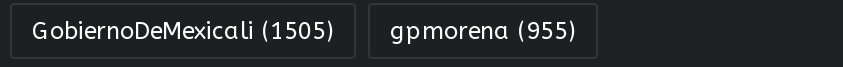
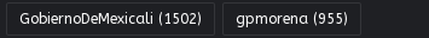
[32,17,334,45] GobiernoDeMexicali (1505) -> [19,11,202,28] GobiernoDeMexicali (1502)

